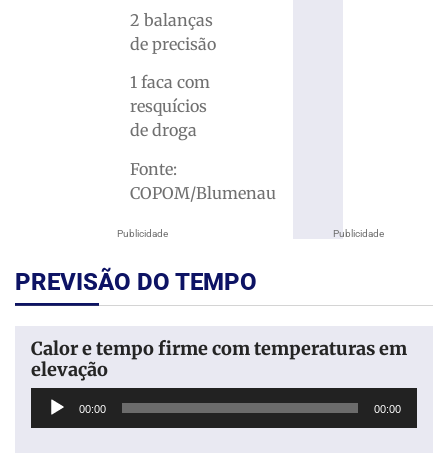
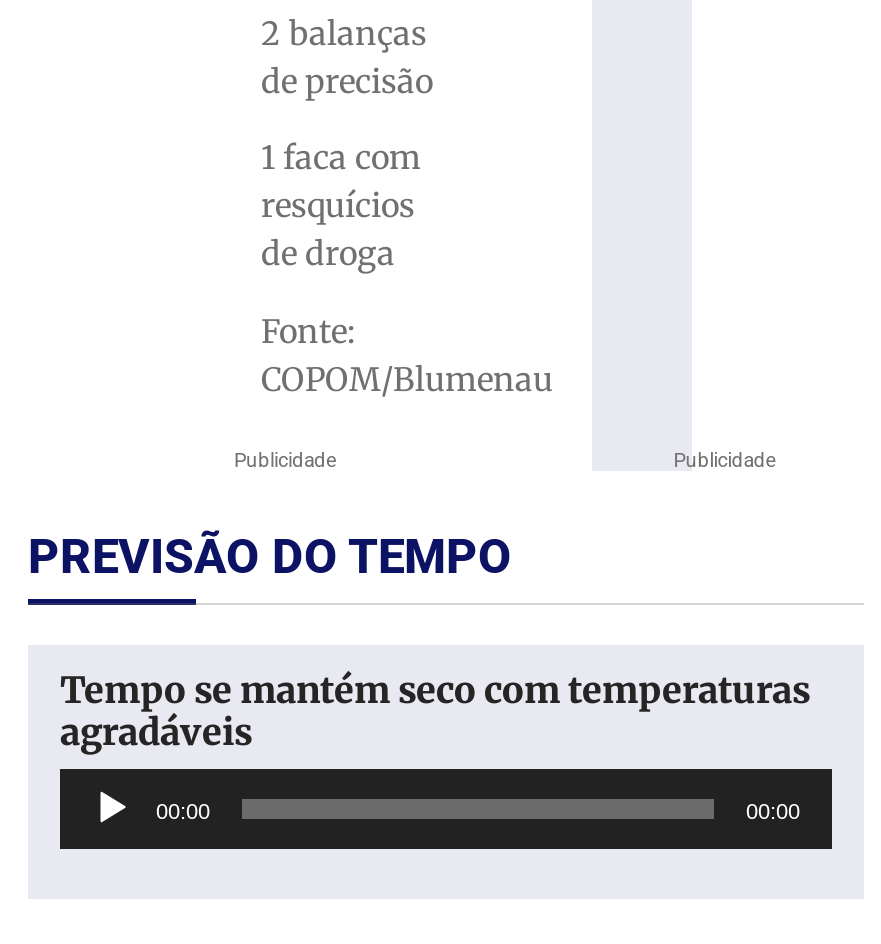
[31,337,407,381] Calor e tempo firme com temperaturas em | elevação -> [60,667,810,755] Tempo se mantém seco com temperaturas | agradáveis

